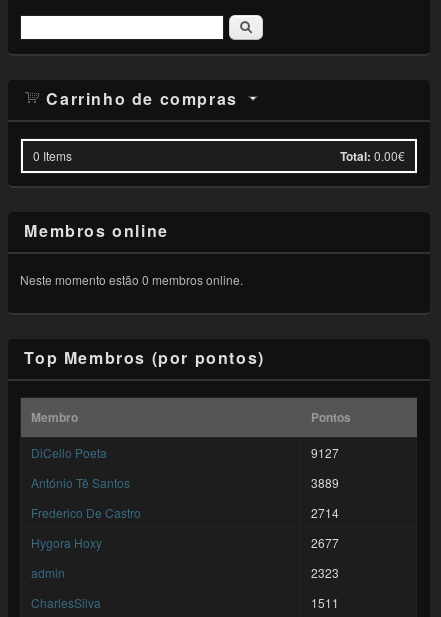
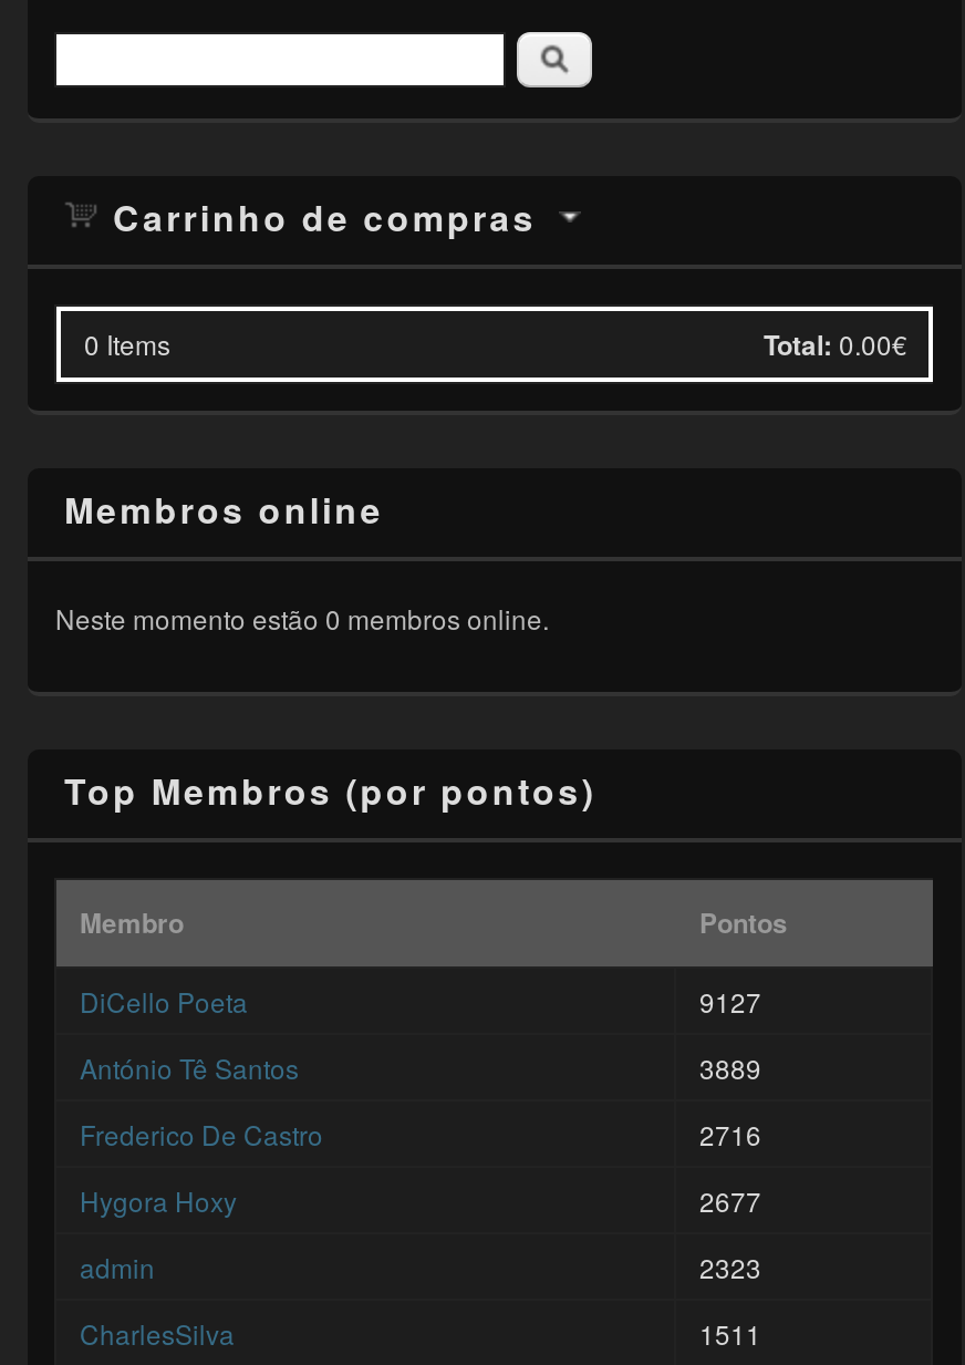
[311,503,339,520] 2714 -> [699,1114,761,1151] 2716

